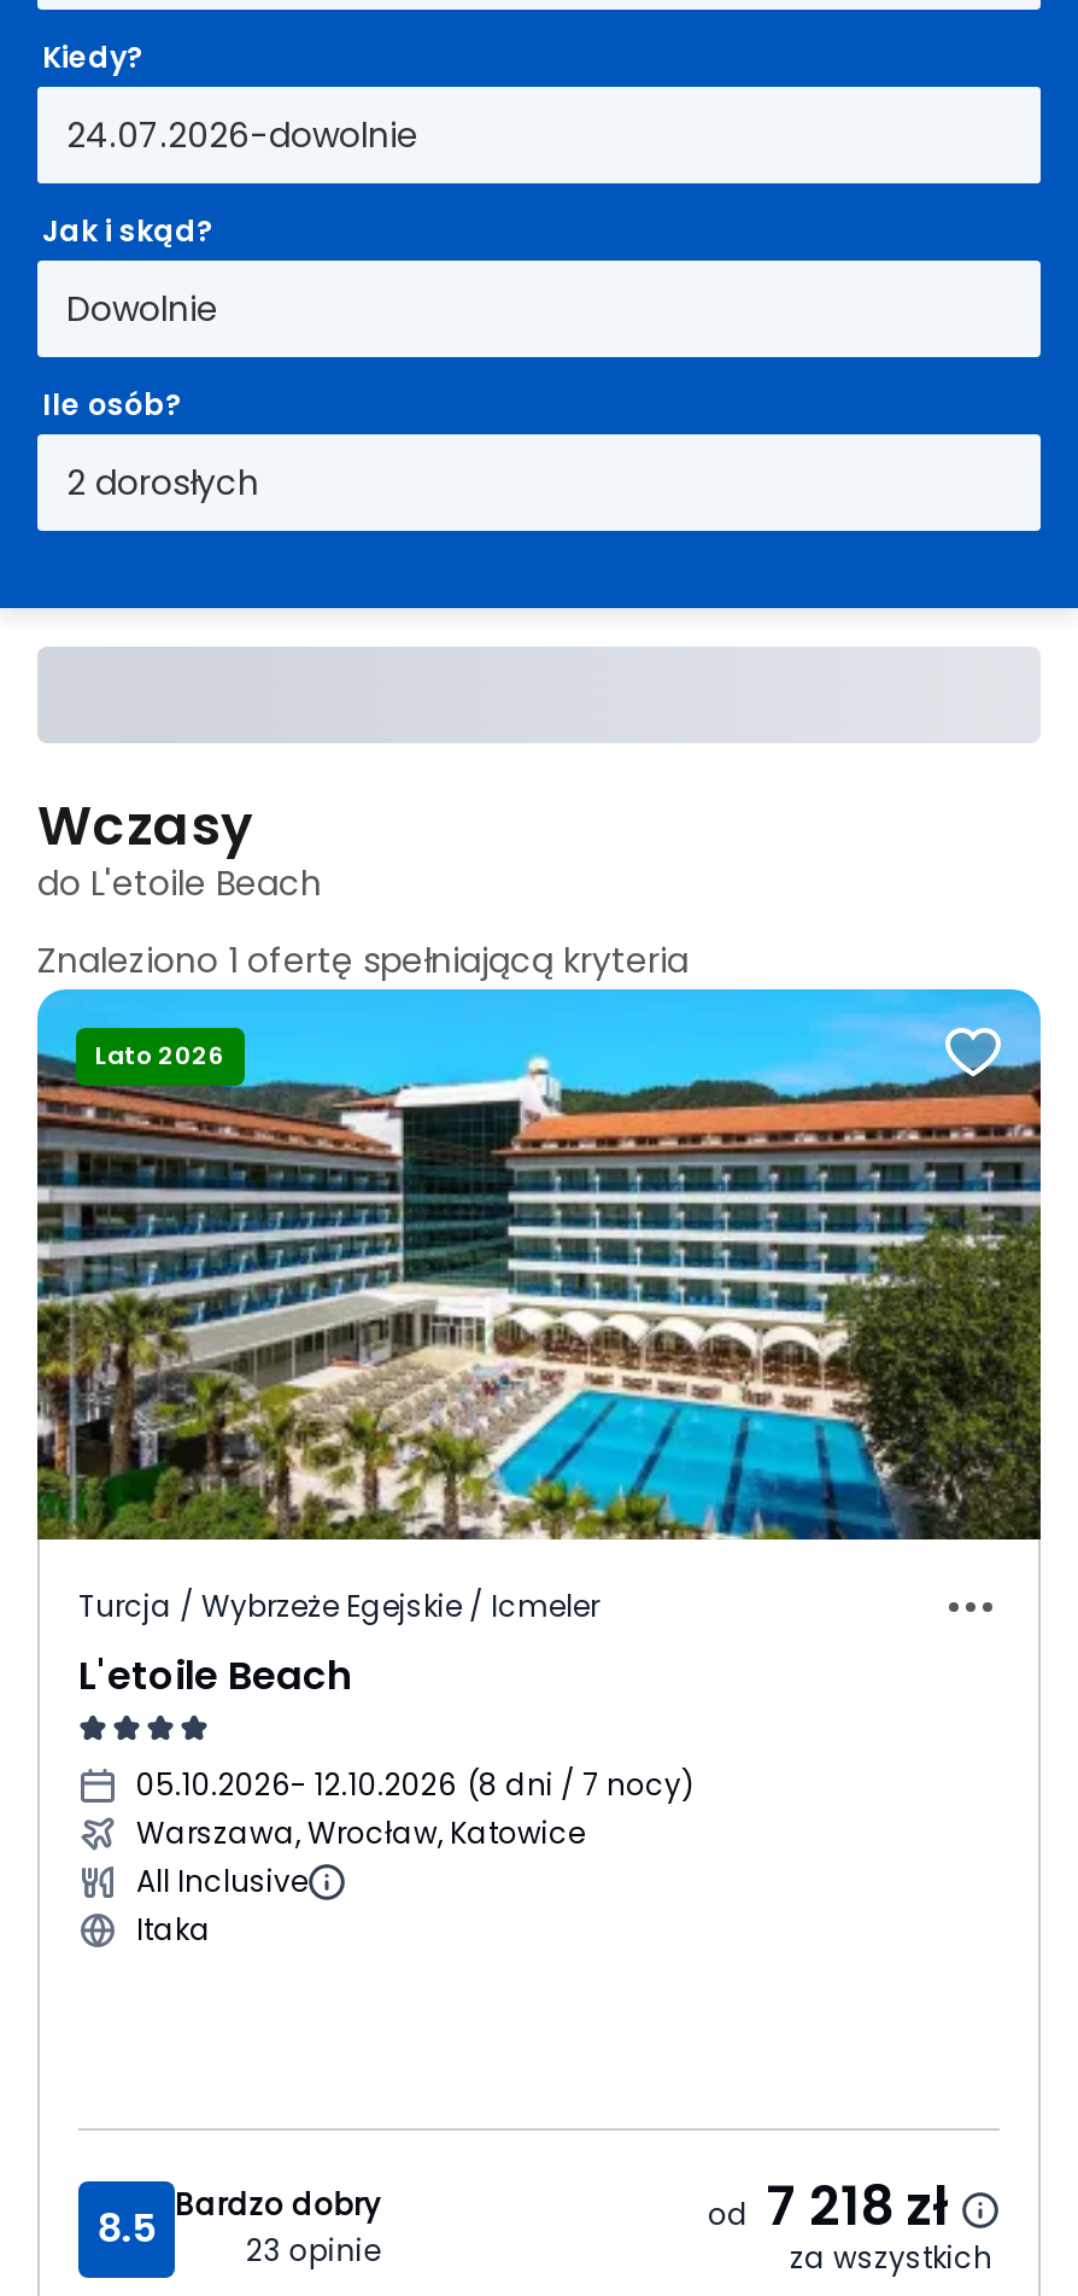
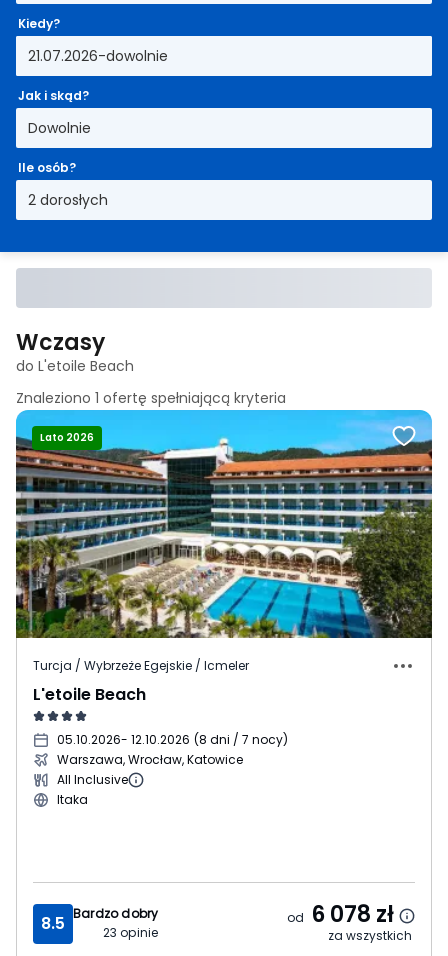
[66,111,418,159] 24.07.2026-dowolnie -> [28,46,168,66] 21.07.2026-dowolnie
[708,2169,949,2244] od 7 218 zł -> [287,899,394,930] od 6 078 zł

